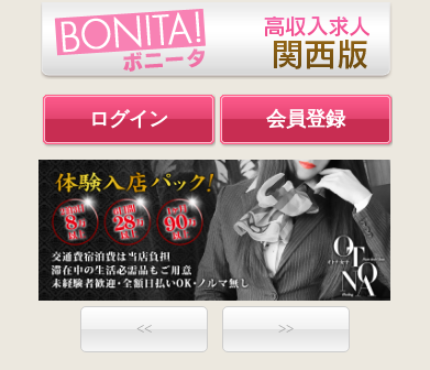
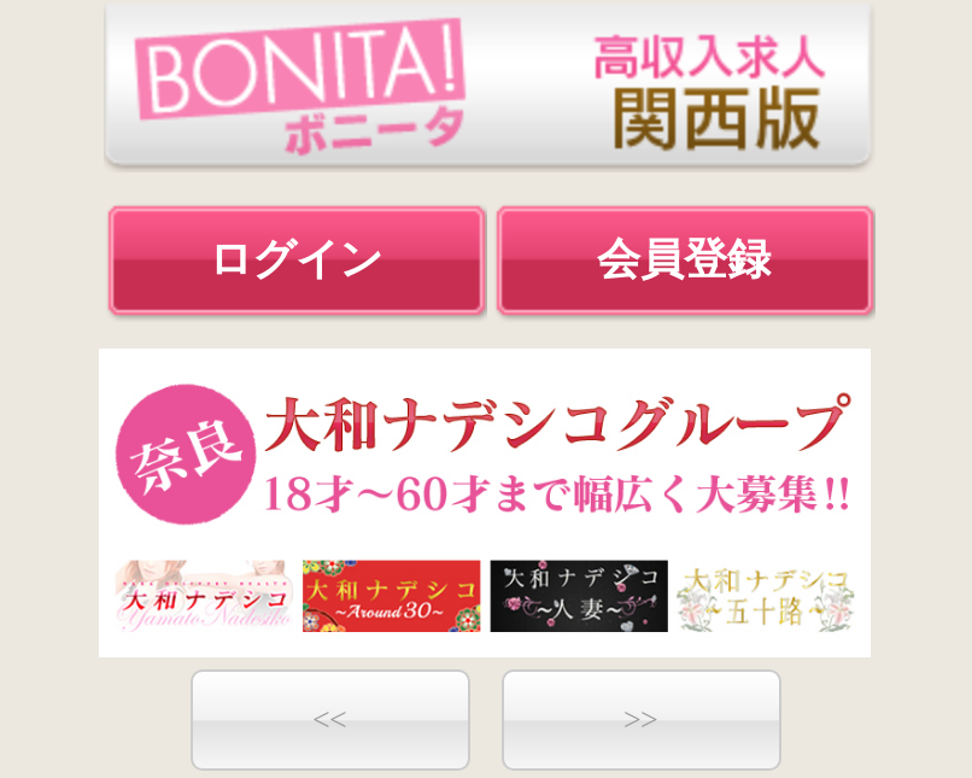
[37,159,392,302] [image] -> [99,349,871,657] [image]

